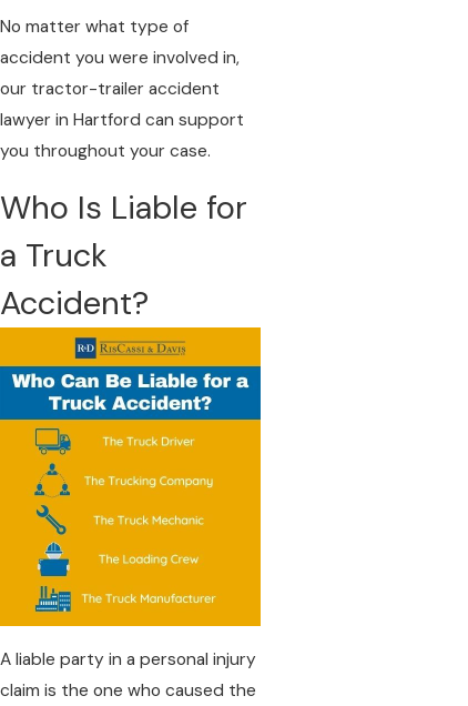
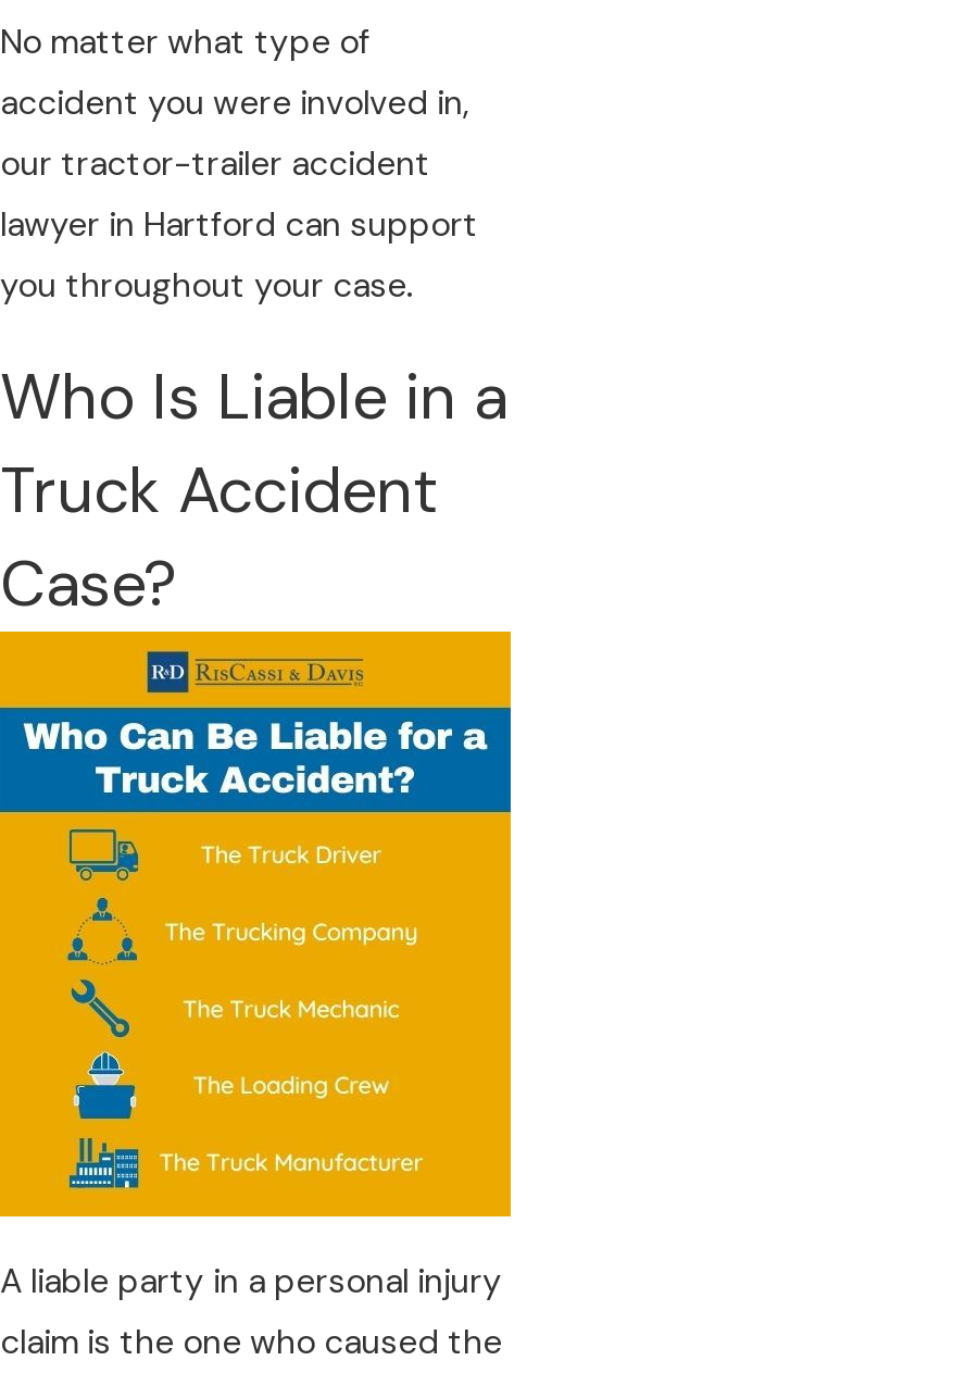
[0,186,247,324] Who Is Liable for | a Truck | Accident? -> [0,355,506,625] Who Is Liable in a | Truck Accident | Case?

